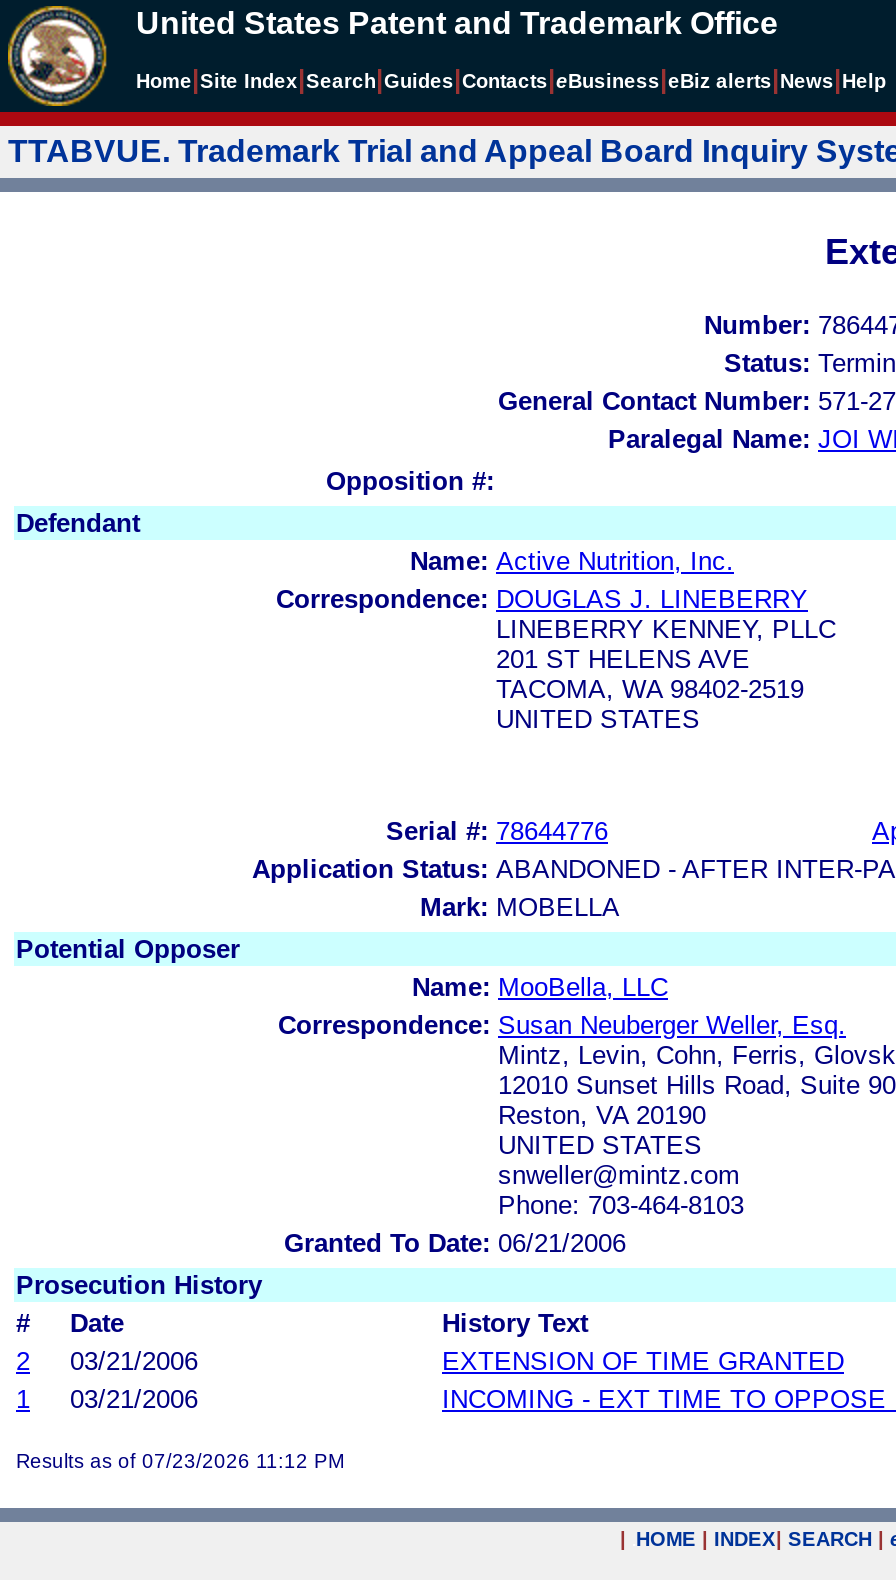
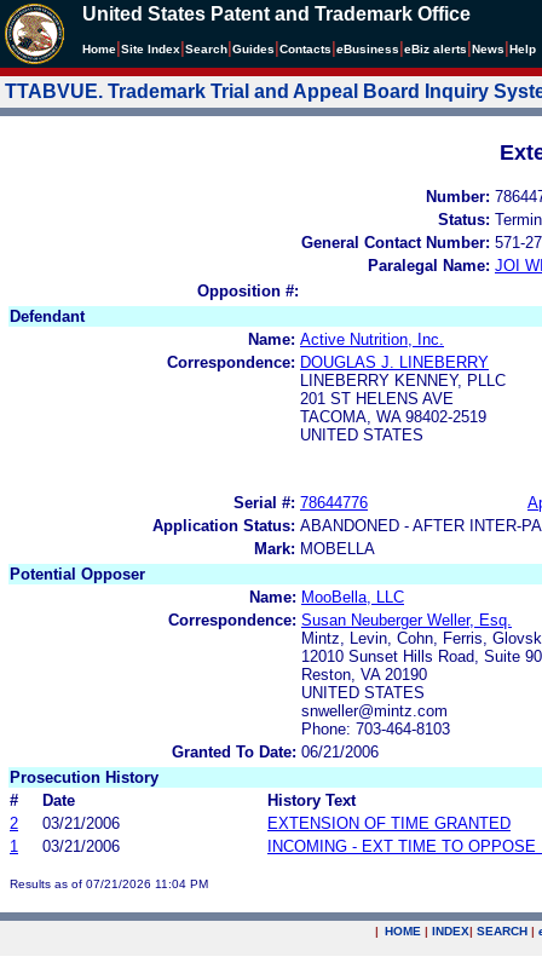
[16,1450,344,1472] Results as of 07/23/2026 11:12 PM -> [10,877,208,890] Results as of 07/21/2026 11:04 PM

